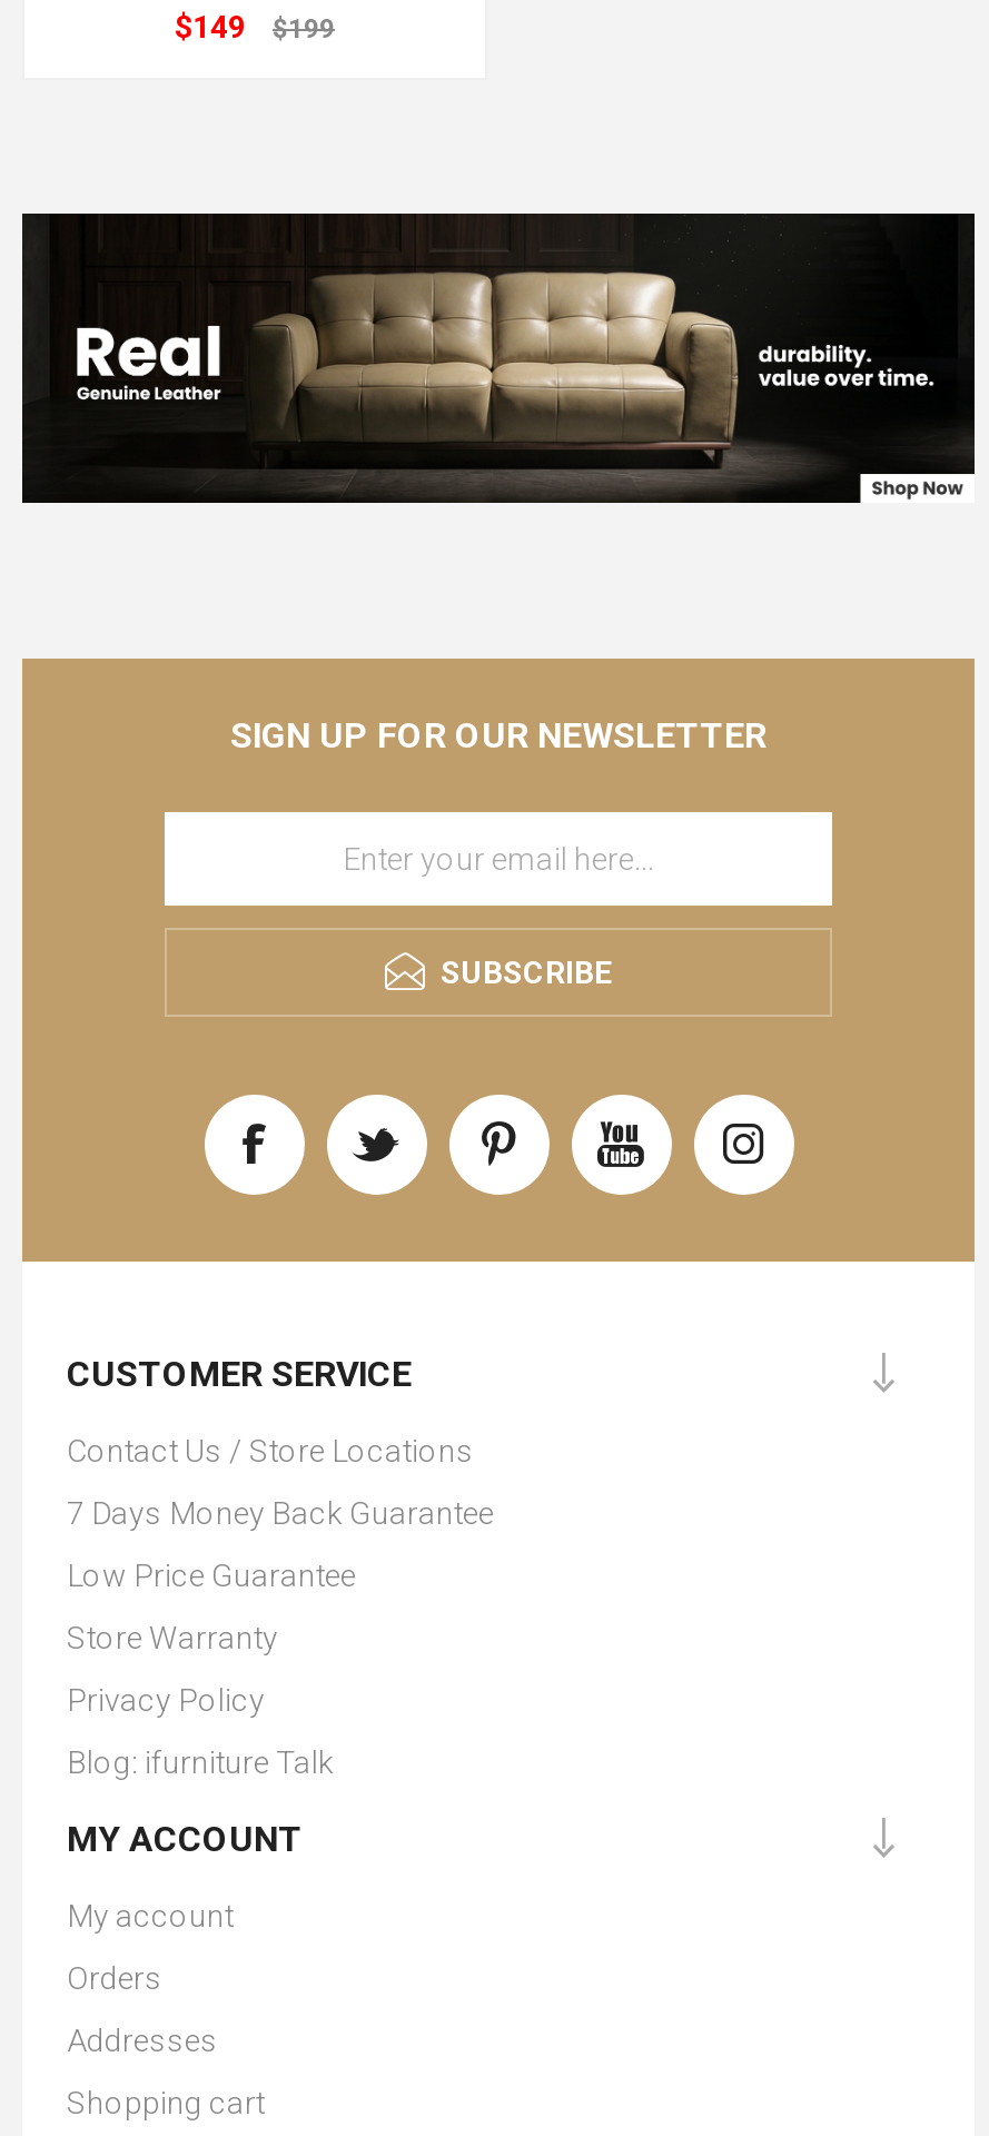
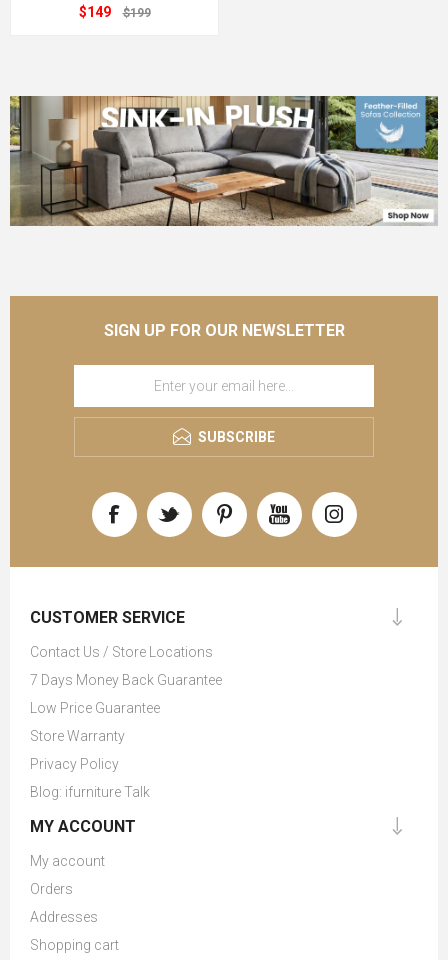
[20,211,977,505] [image] -> [9,95,439,227] [image]

